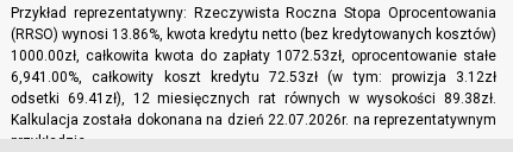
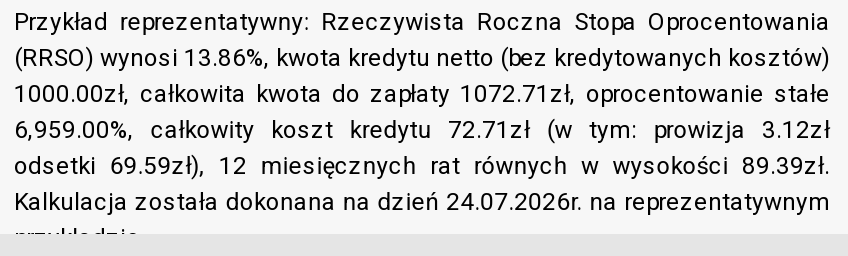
[11,47,496,64] 1000.00zł, całkowita kwota do zapłaty 1072.53zł, oprocentowanie stałe -> [14,80,830,108] 1000.00zł, całkowita kwota do zapłaty 1072.71zł, oprocentowanie stałe
[11,69,496,85] 6,941.00%, całkowity koszt kredytu 72.53zł (w tym: prowizja 3.12zł -> [14,116,830,144] 6,959.00%, całkowity koszt kredytu 72.71zł (w tym: prowizja 3.12zł
[11,90,496,107] odsetki 69.41zł), 12 miesięcznych rat równych w wysokości 89.38zł. -> [14,152,830,180] odsetki 69.59zł), 12 miesięcznych rat równych w wysokości 89.39zł.
[11,112,496,128] Kalkulacja została dokonana na dzień 22.07.2026r. na reprezentatywnym -> [14,188,830,216] Kalkulacja została dokonana na dzień 24.07.2026r. na reprezentatywnym

